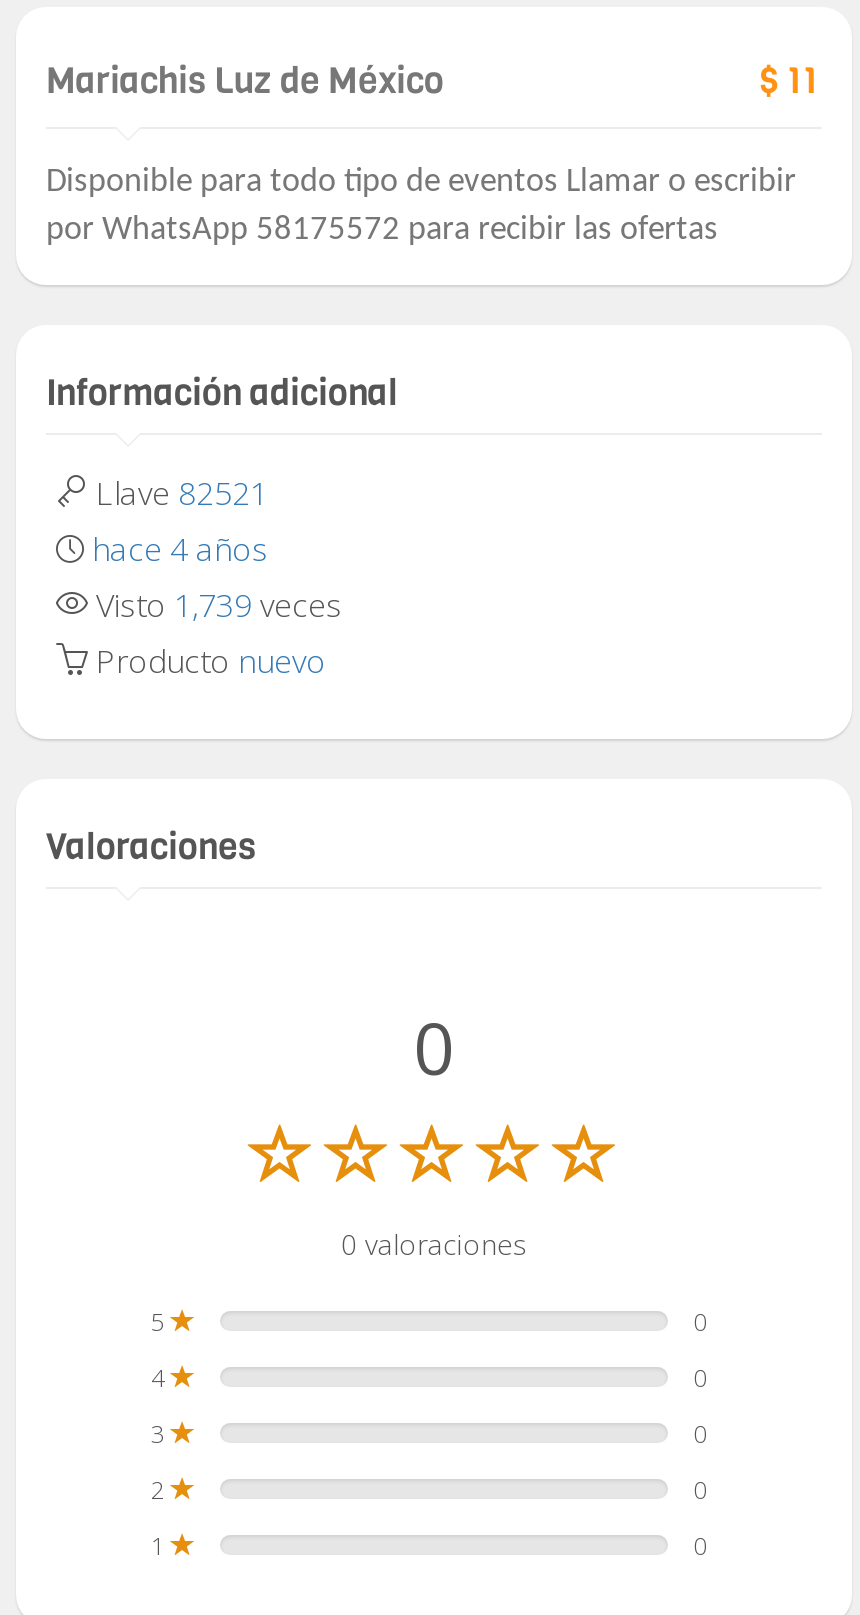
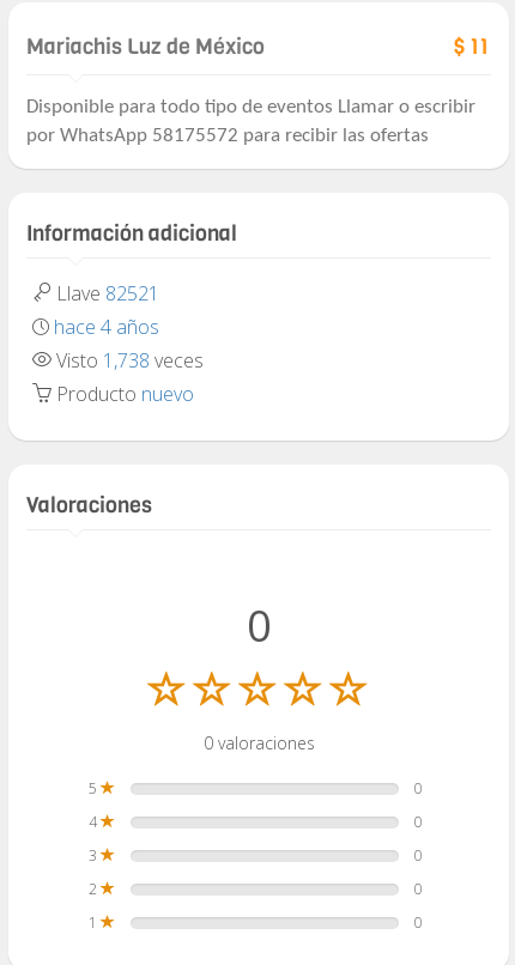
[88,584,342,628] Visto 1,739 veces -> [51,348,204,374] Visto 1,738 veces

